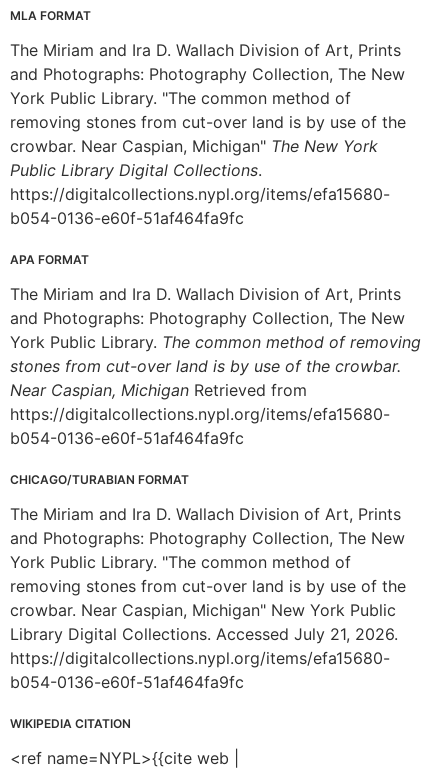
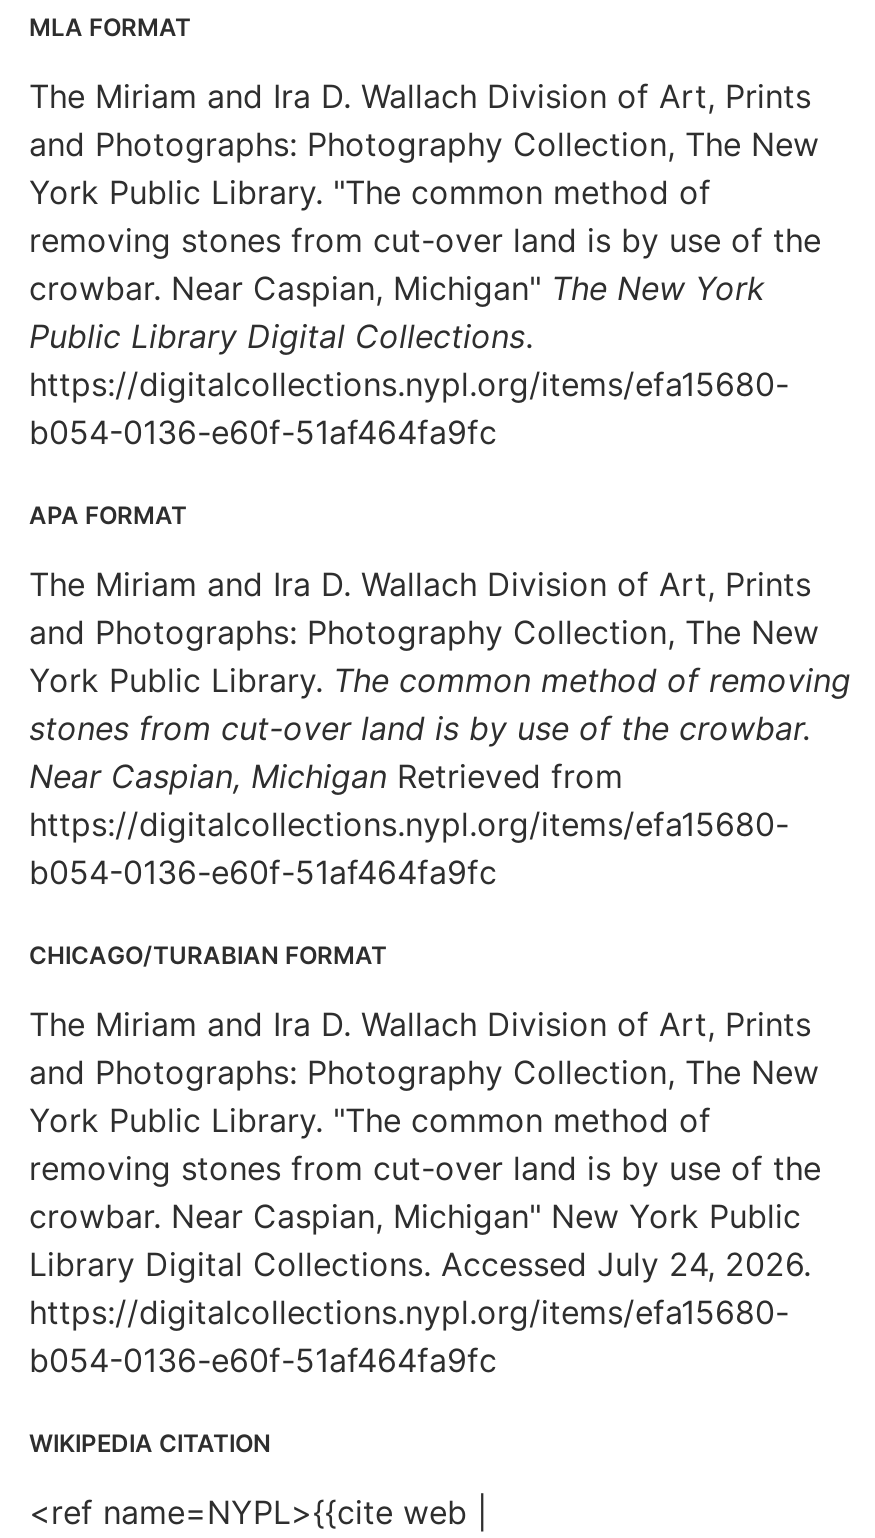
[10,624,398,644] Library Digital Collections. Accessed July 21, 2026. -> [29,1244,811,1284] Library Digital Collections. Accessed July 24, 2026.

